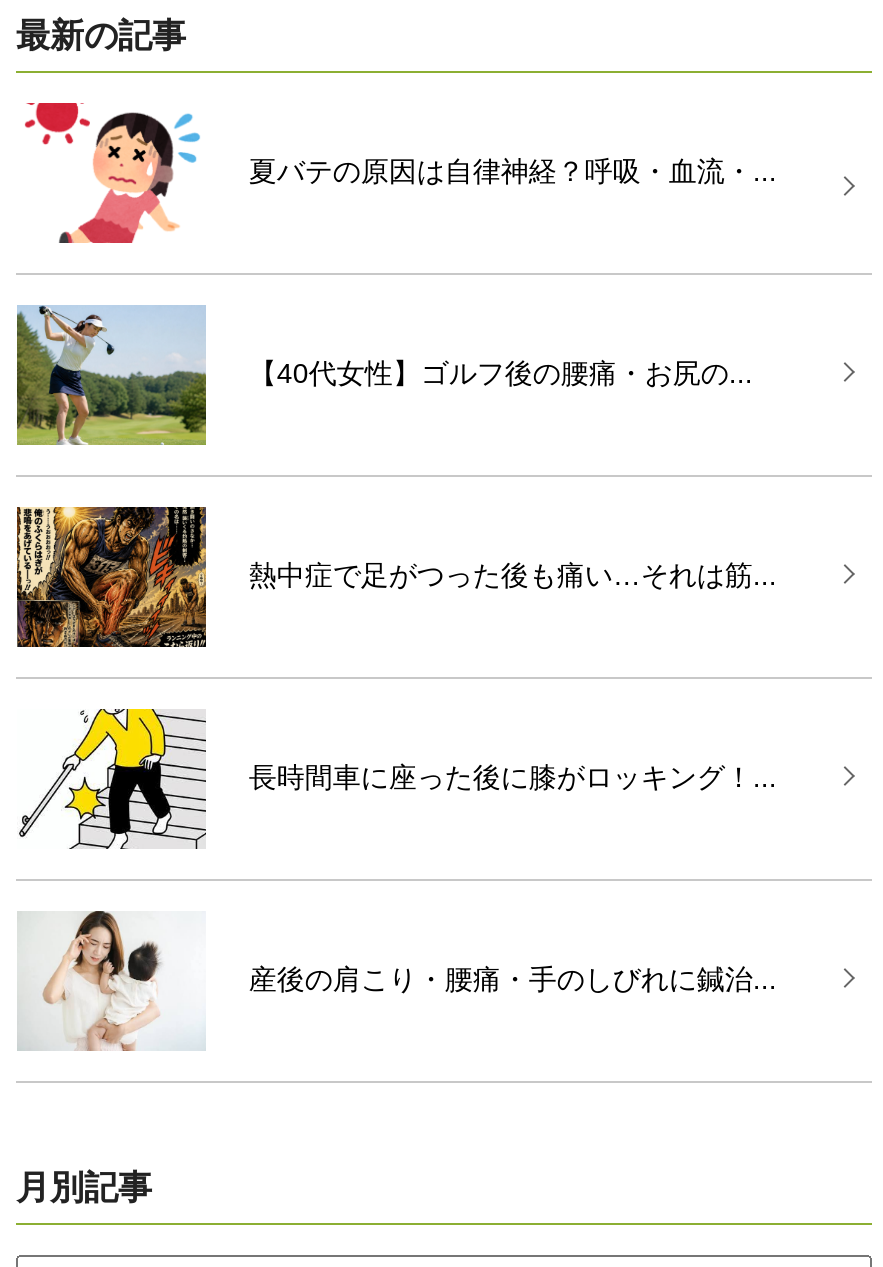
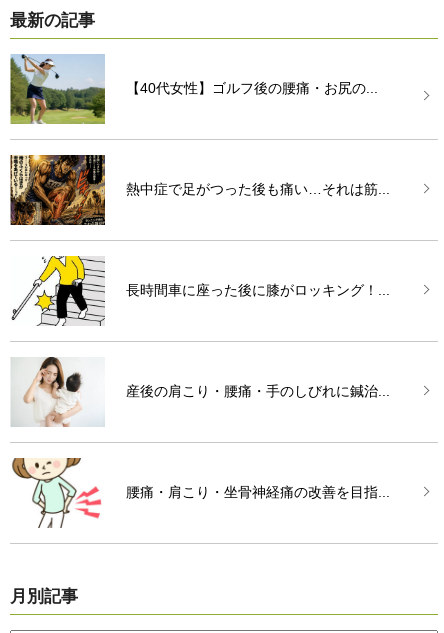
[16,101,777,245] [image] | 夏バテの原因は自律神経？呼吸・血流・... -> none
moved [14,305,777,995] -> [9,54,390,399]: [image] | 【40代女性】ゴルフ後の腰痛・お尻の... | 熱中症で足がつった後も痛い…それは筋... | 長時間車に座った後に膝がロッキング！... | 産後の肩こり・腰痛・手のしびれに鍼治...
none -> [12,457,390,528] [image] | 腰痛・肩こり・坐骨神経痛の改善を目指...

